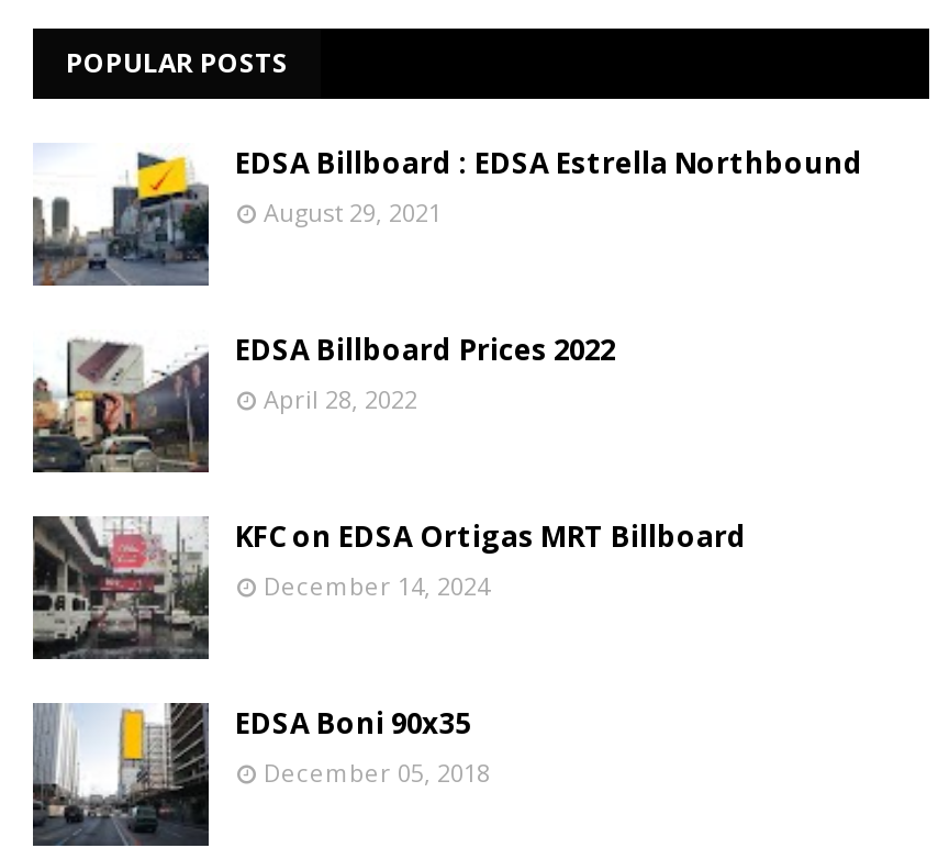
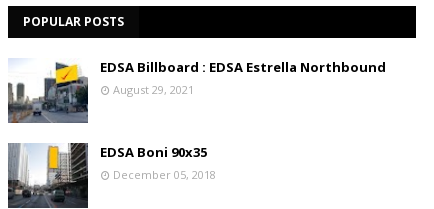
[31,328,615,475] [image] | EDSA Billboard Prices 2022 | April 28, 2022 -> none
[33,514,747,659] [image] | KFC on EDSA Ortigas MRT Billboard | December 14, 2024 -> none

